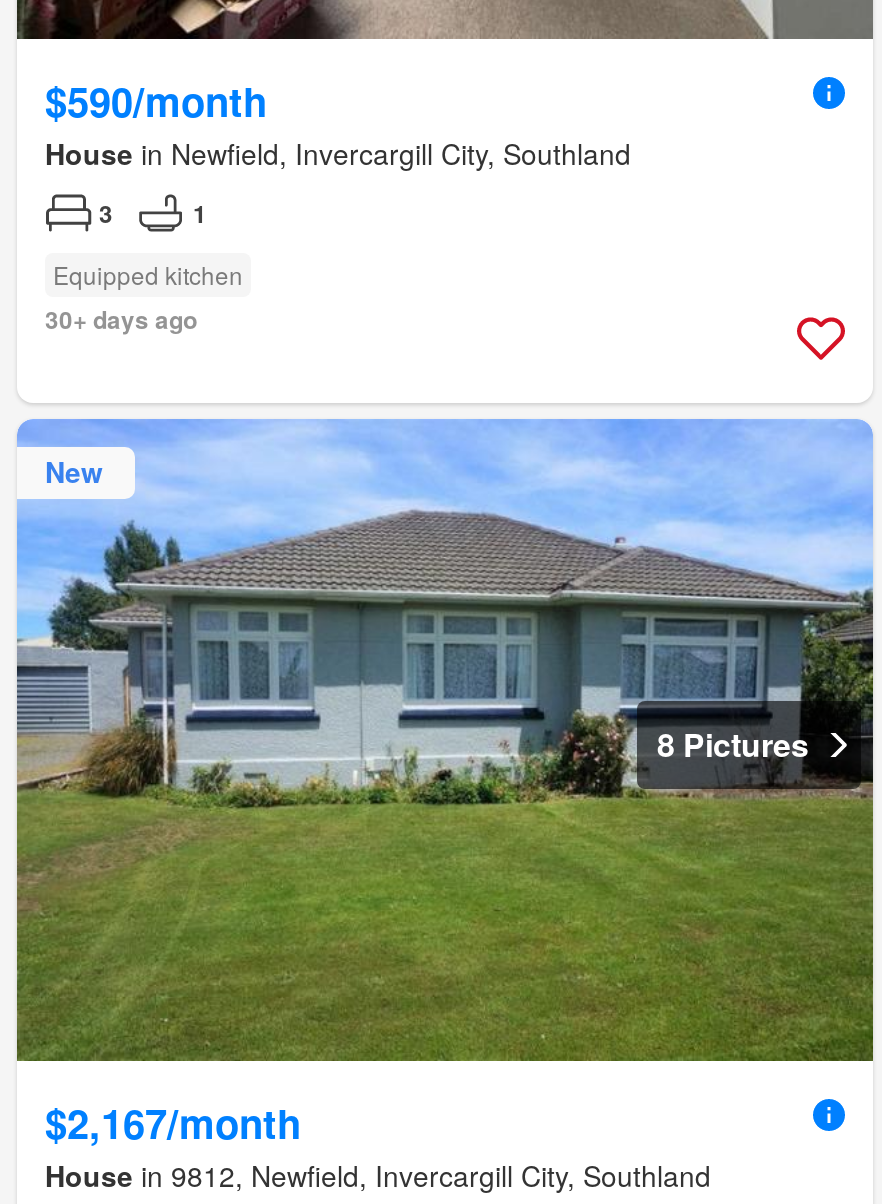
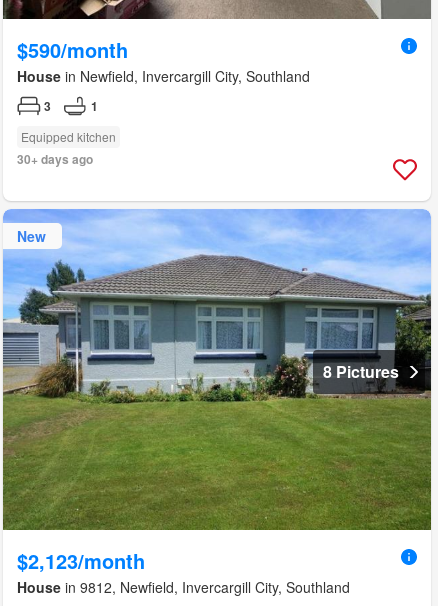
[45,1093,301,1151] $2,167/month -> [17,546,145,575] $2,123/month

